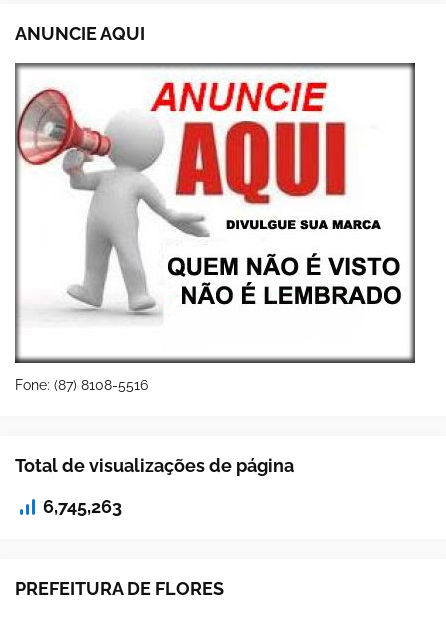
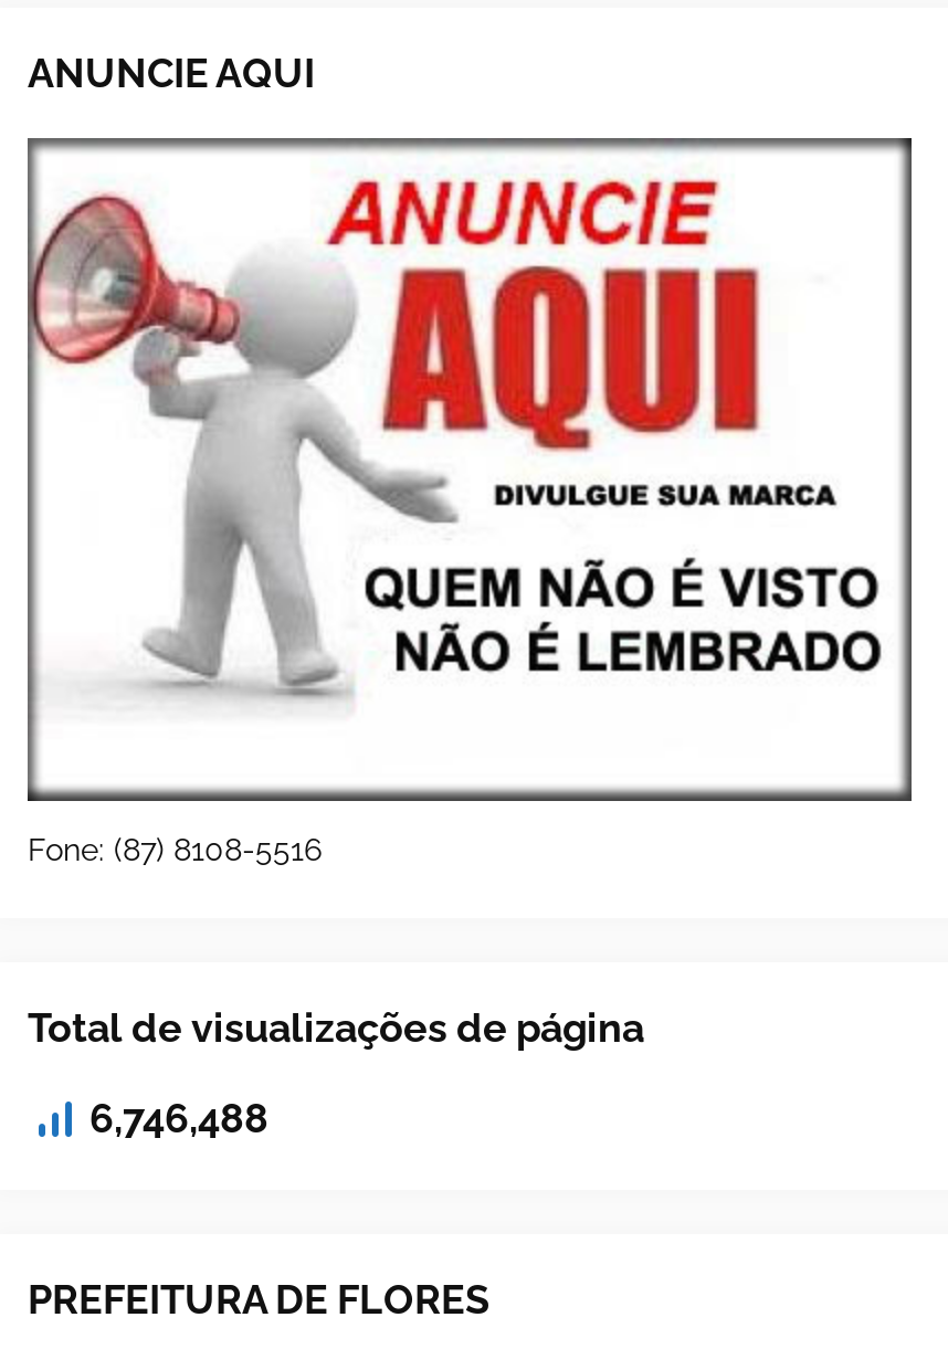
[43,496,122,517] 6,745,263 -> [89,1094,268,1141] 6,746,488

